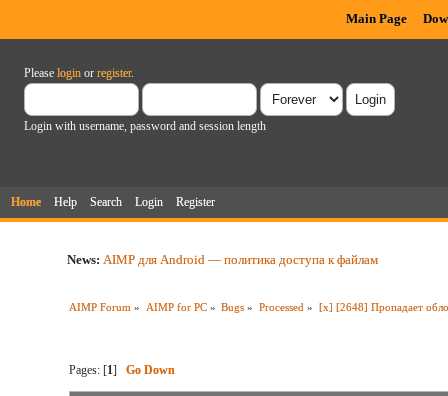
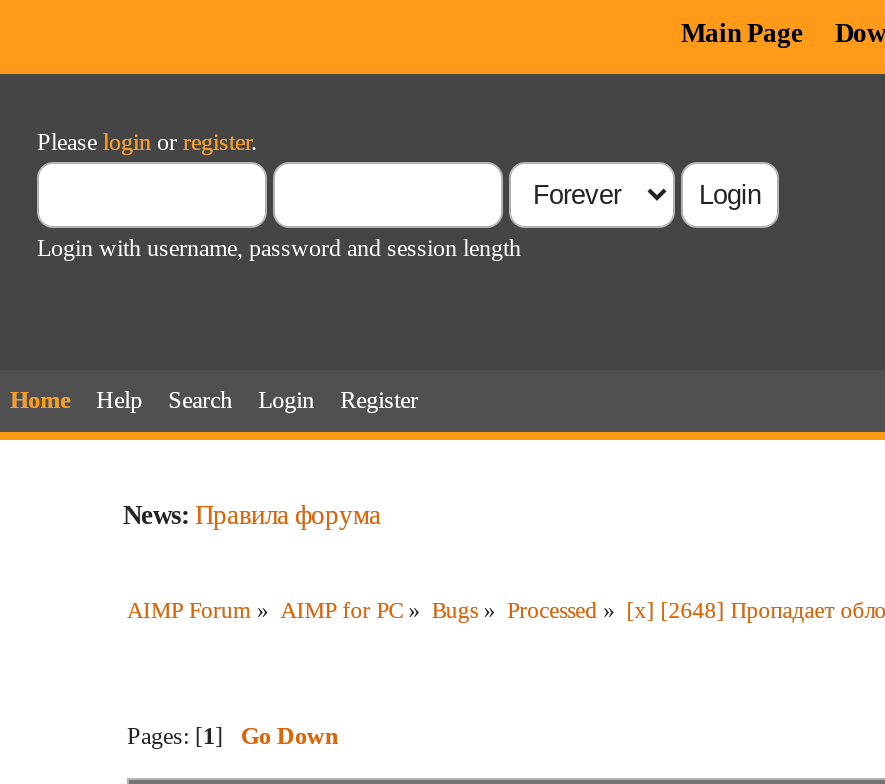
[67,252,378,267] News: AIMP для Android — политика доступа к файлам -> [123,500,381,530] News: Правила форума

